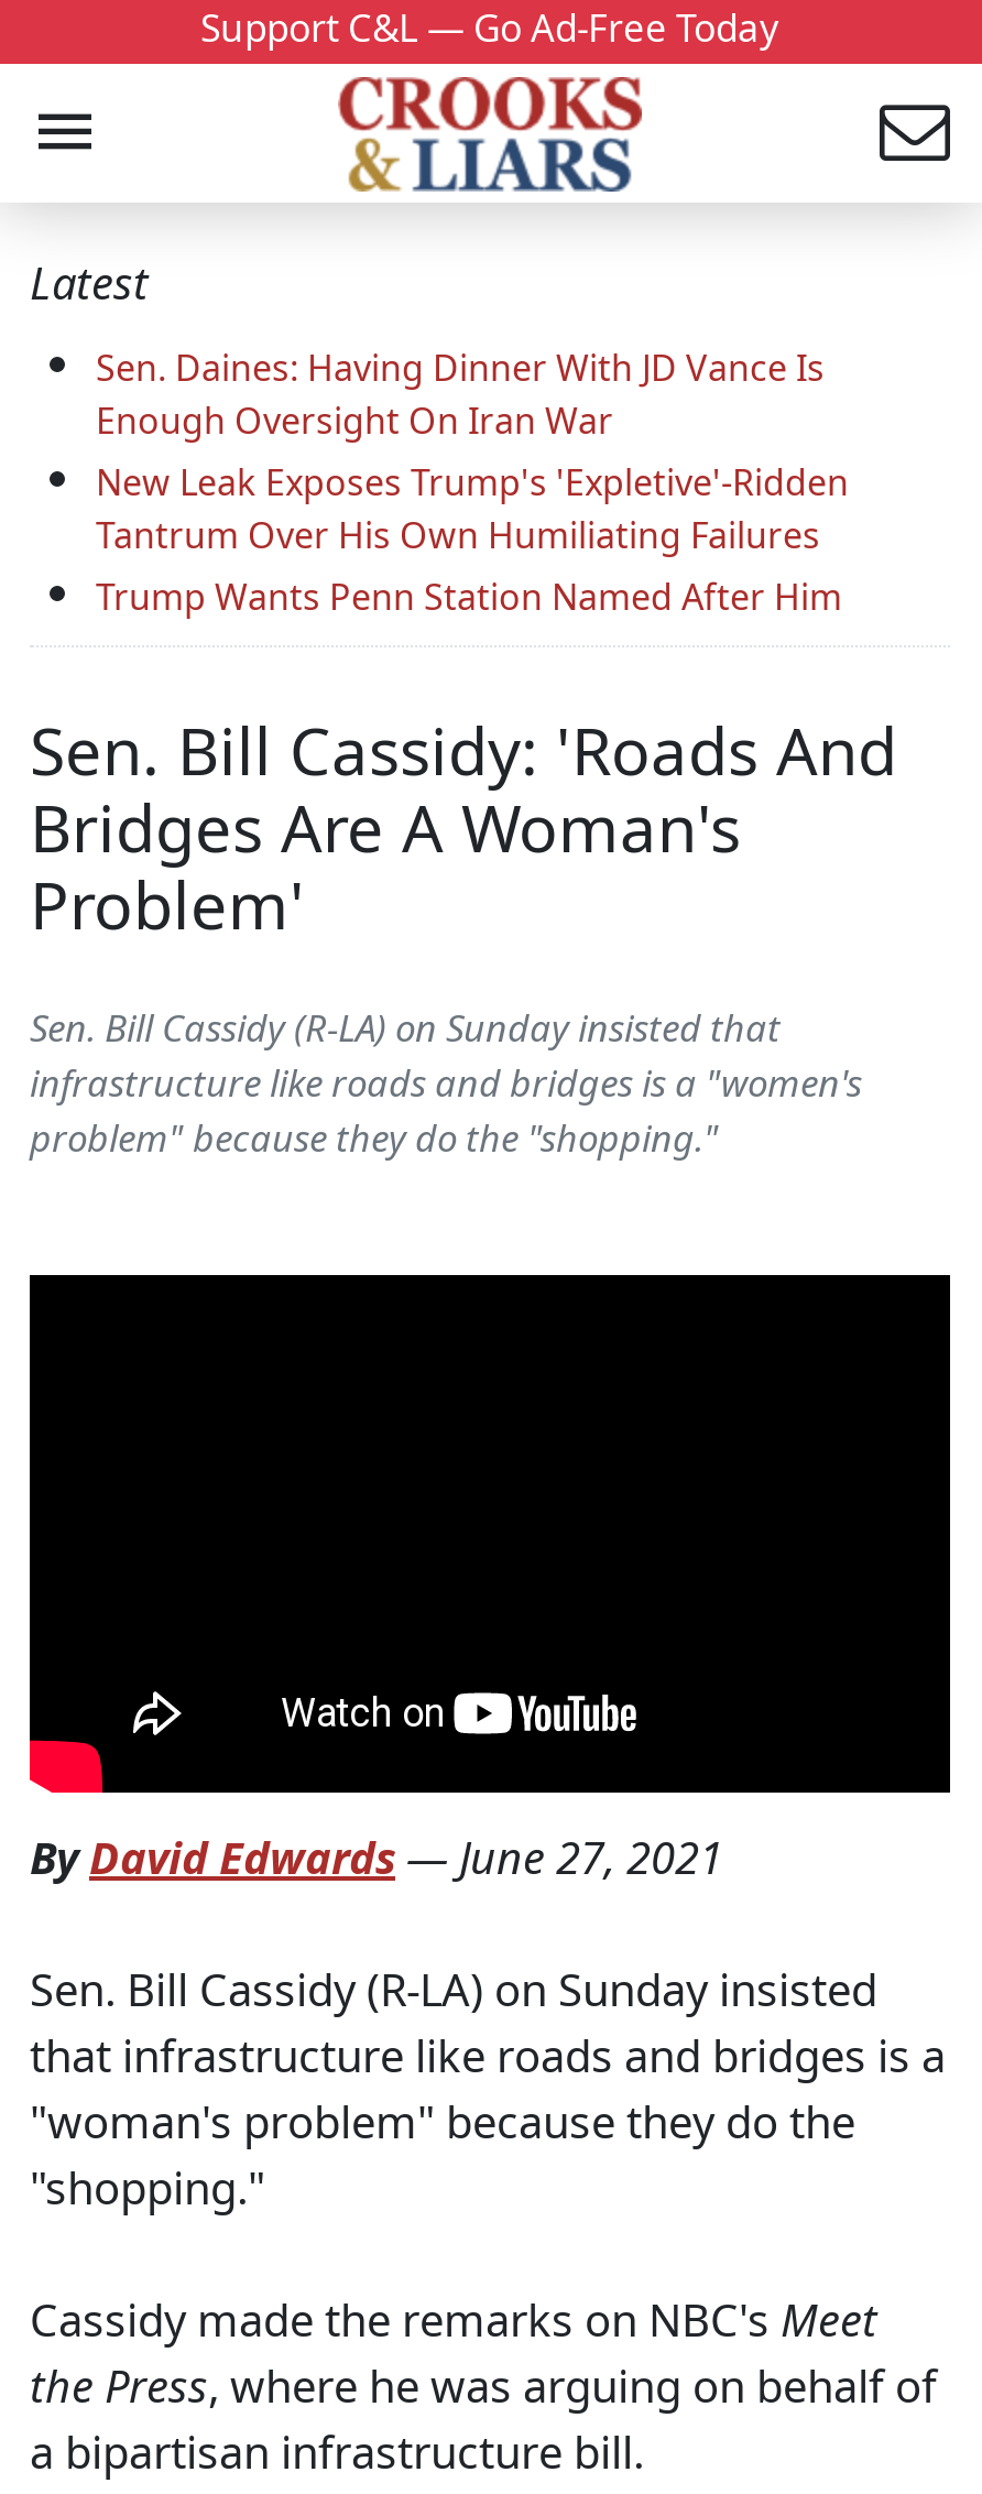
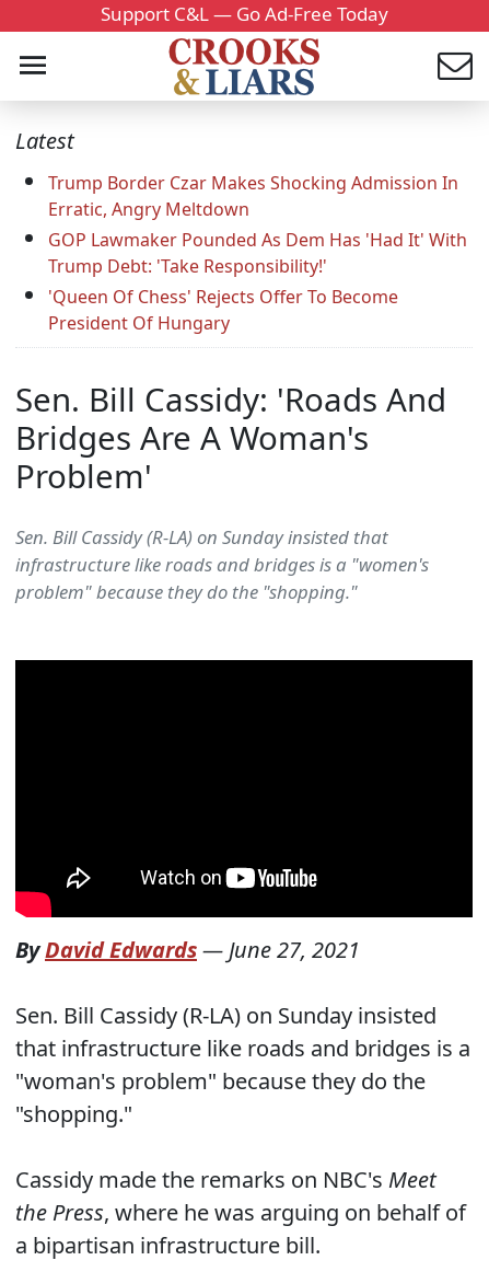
[96,344,849,622] Sen. Daines: Having Dinner With JD Vance Is | Enough Oversight On Iran War | New Leak Exposes Trump's 'Expletive'-Ridden | Tantrum Over His Own Humiliating Failures | Trump Wants Penn Station Named After Him -> [48,171,467,335] Trump Border Czar Makes Shocking Admission In | Erratic, Angry Meltdown | GOP Lawmaker Pounded As Dem Has 'Had It' With | Trump Debt: 'Take Responsibility!' | 'Queen Of Chess' Rejects Offer To Become | President Of Hungary

